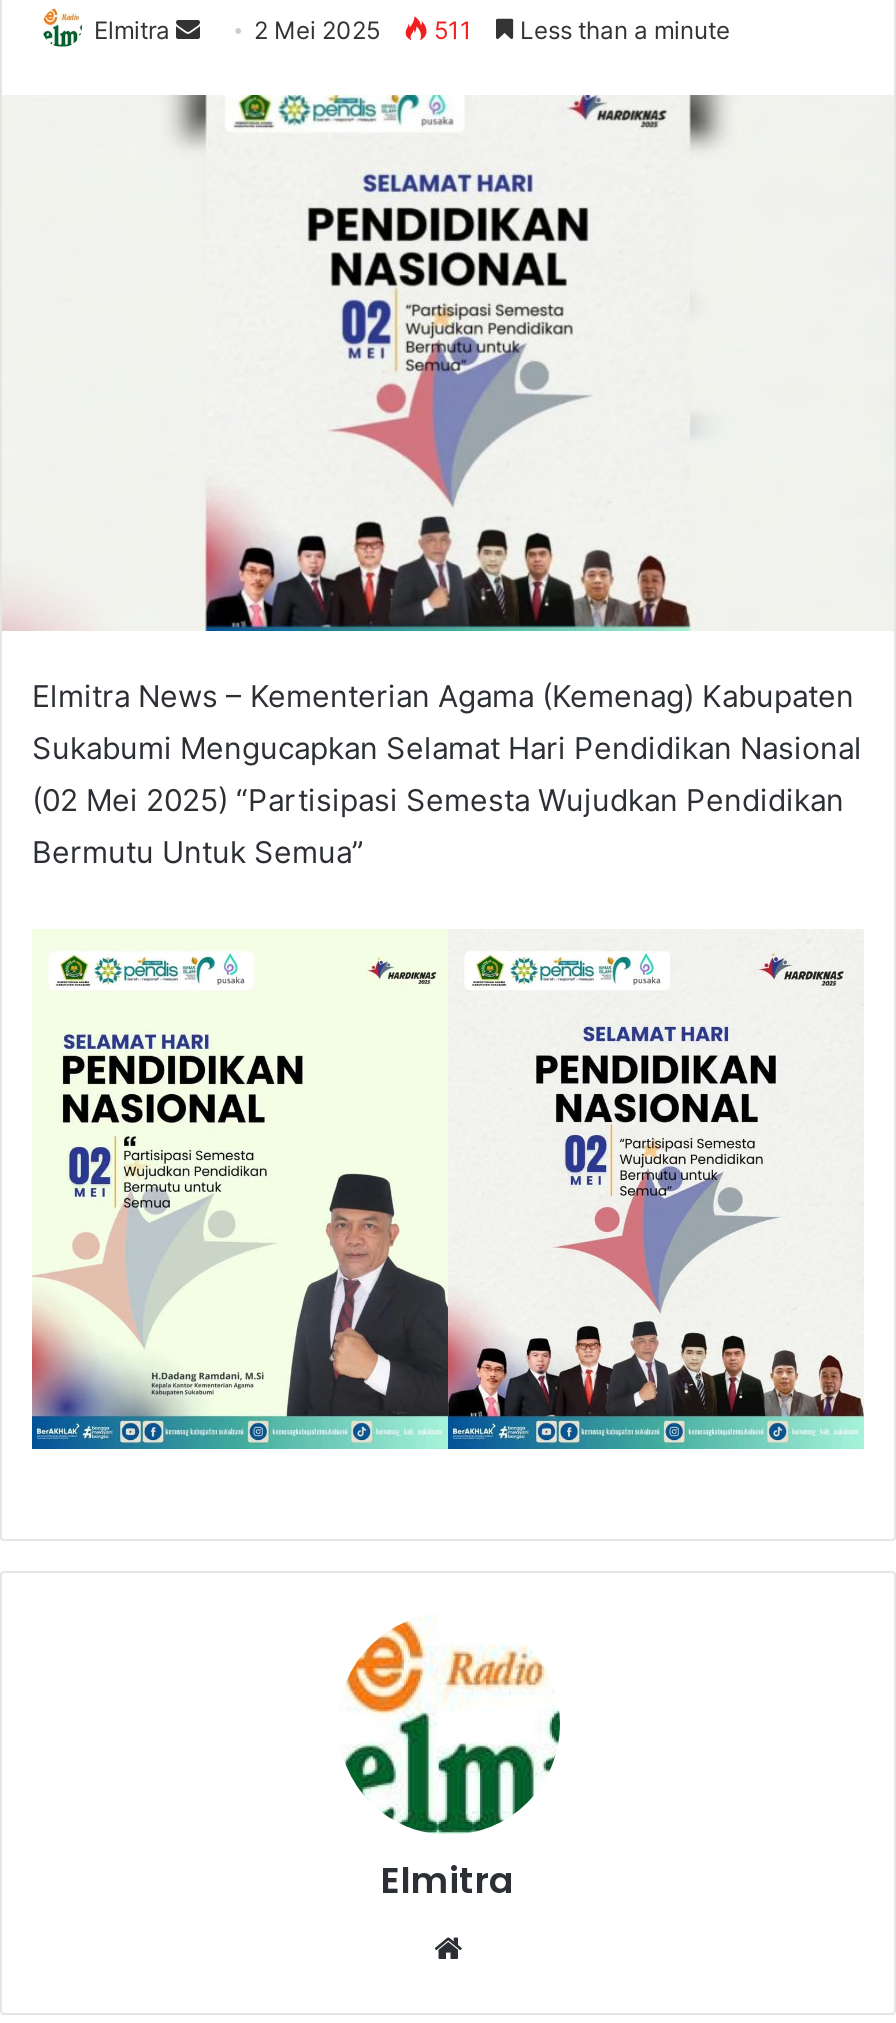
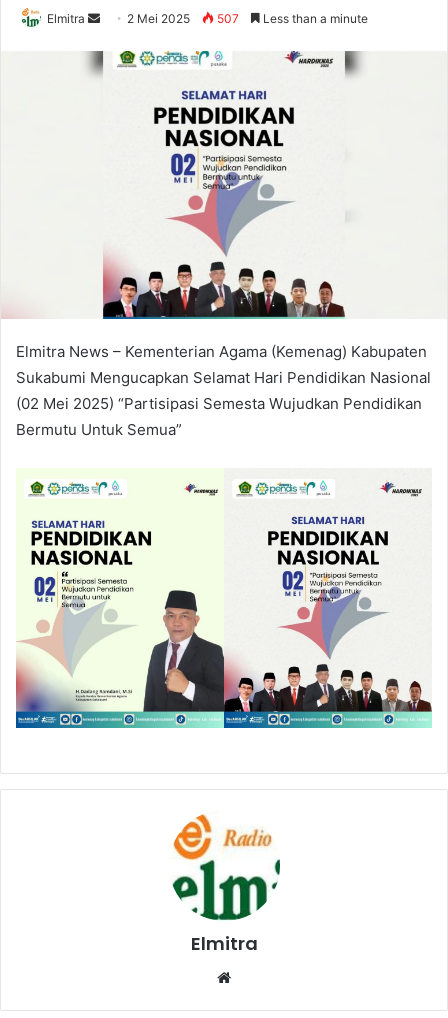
[428,14,472,44] 511 -> [214,11,239,26] 507

